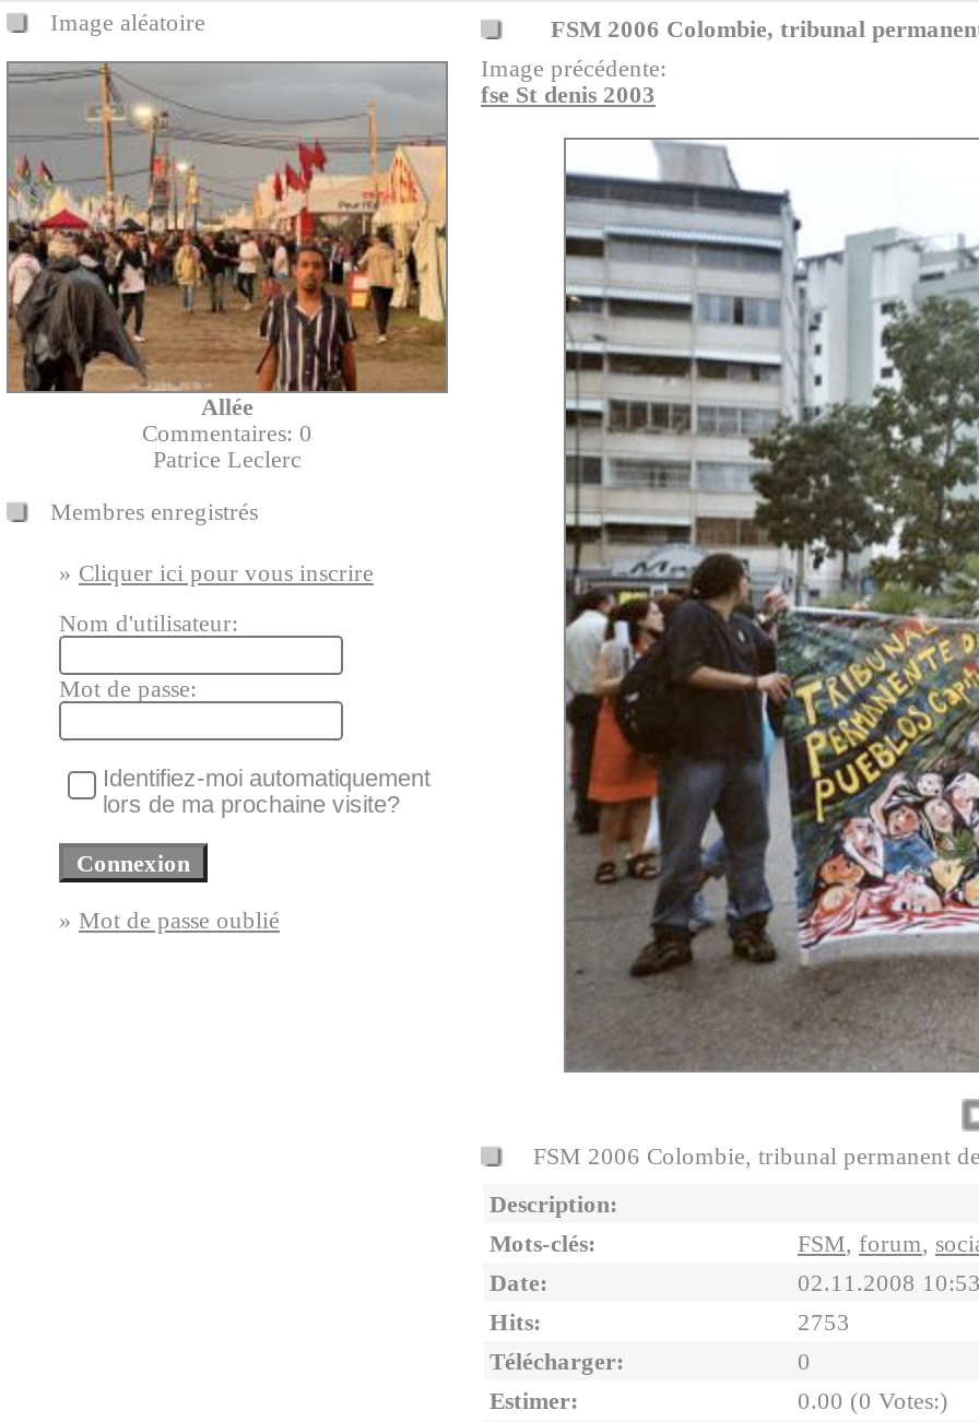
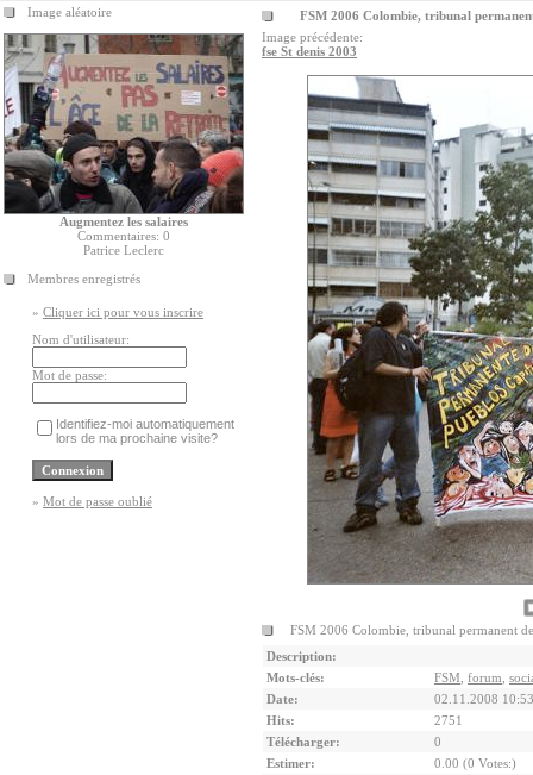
[7,61,448,419] [image] | Allée -> [4,33,244,229] [image] | Augmentez les salaires
[798,1308,850,1335] 2753 -> [434,713,463,727] 2751

